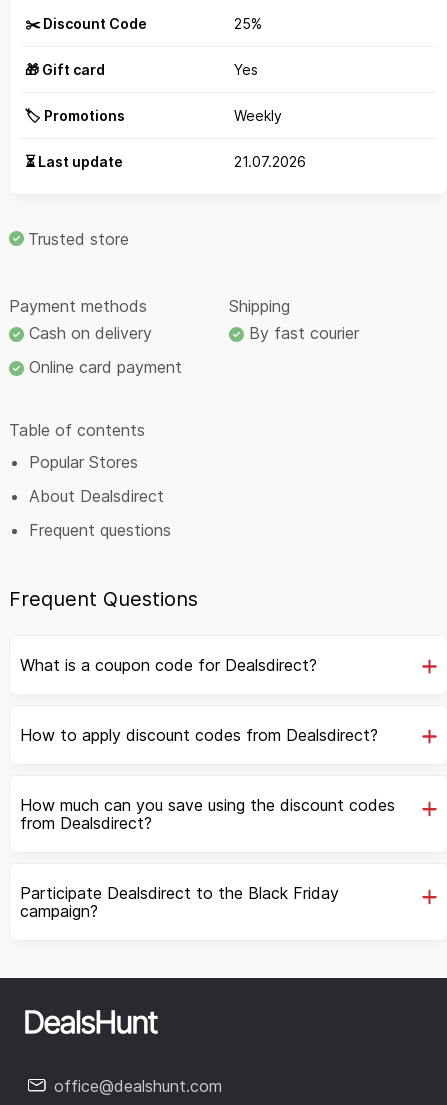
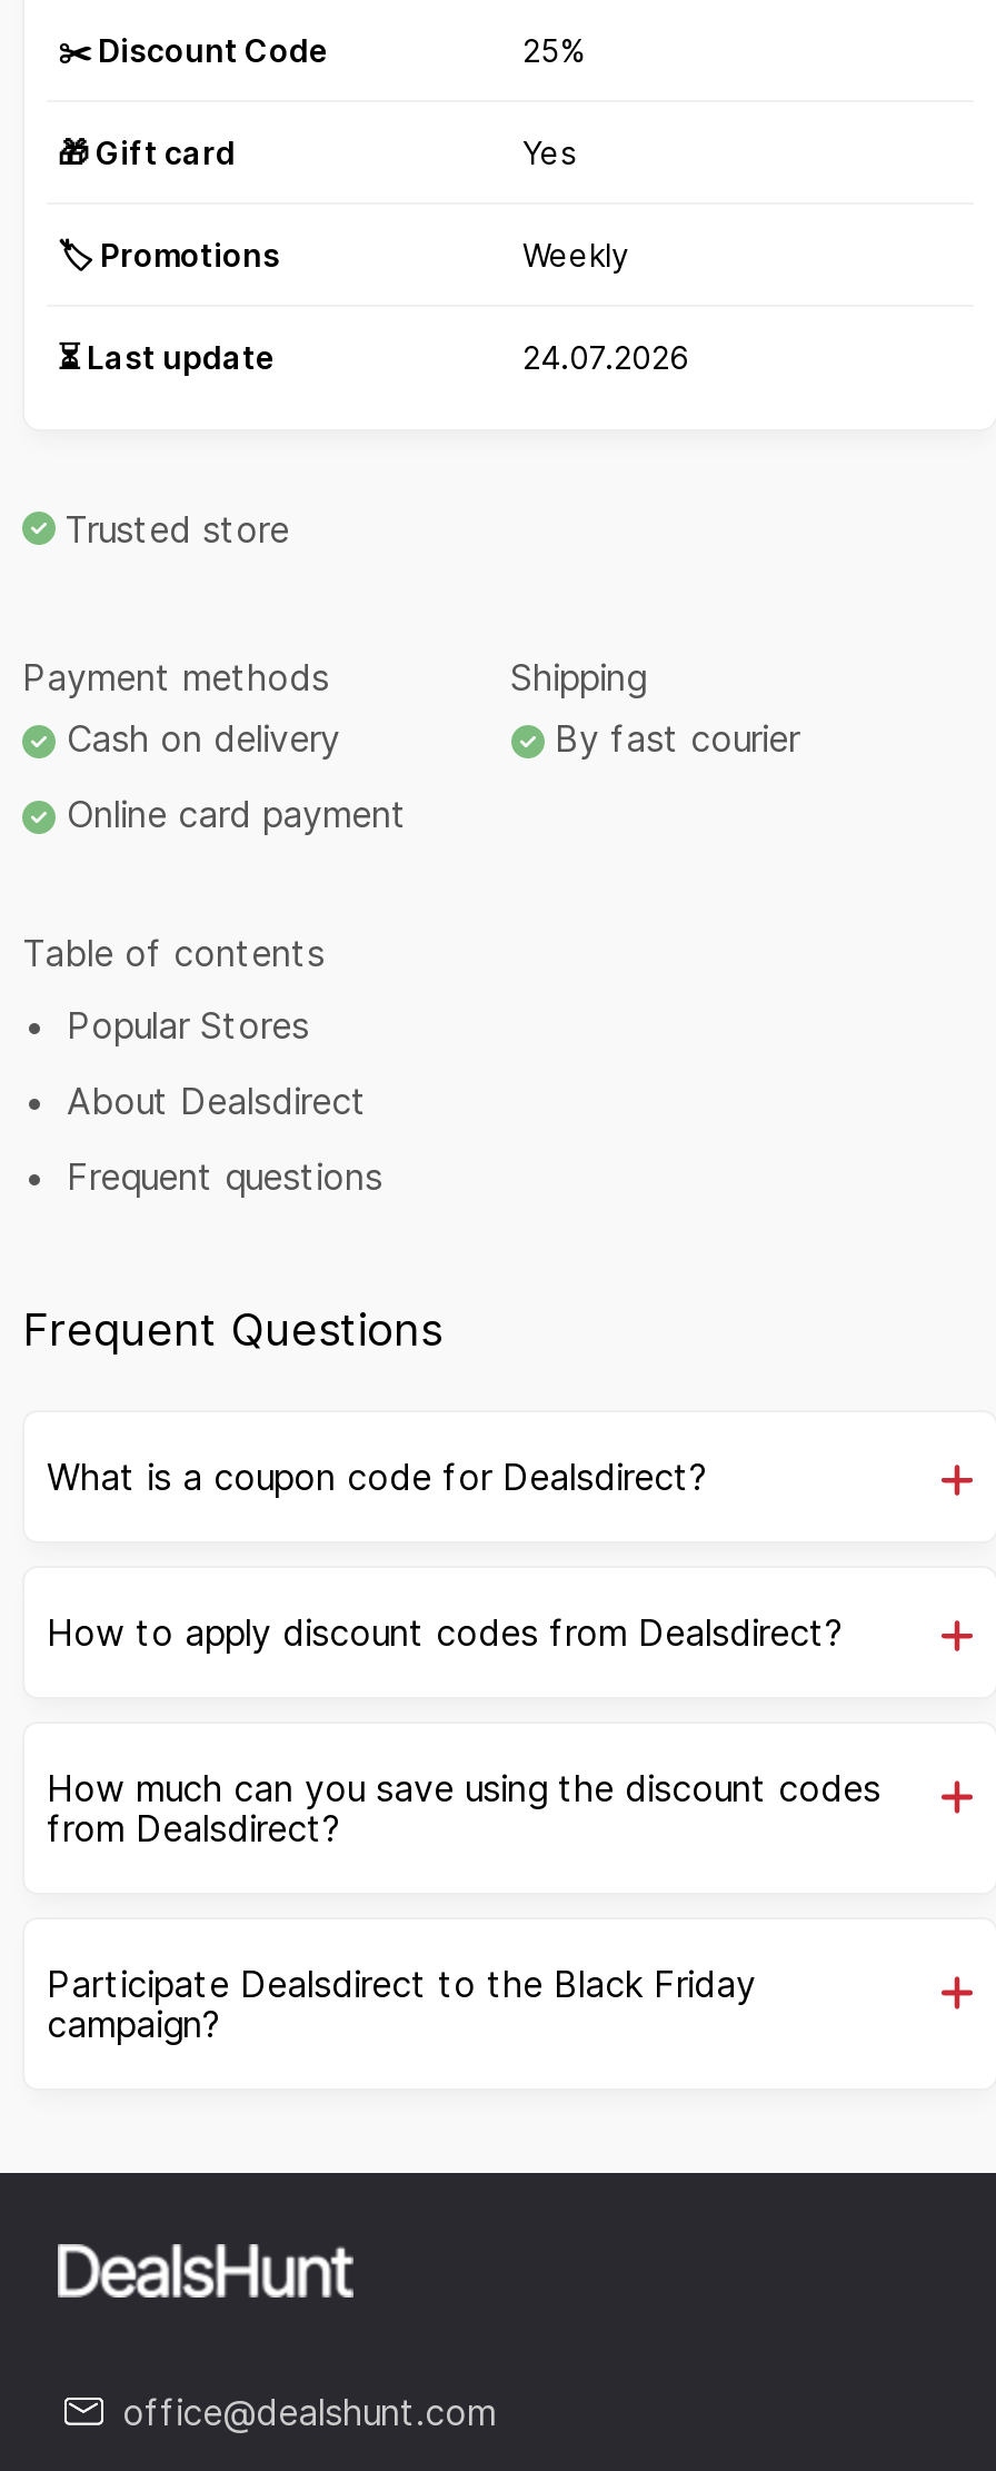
[234,153,306,170] 21.07.2026 -> [522,337,689,375] 24.07.2026

